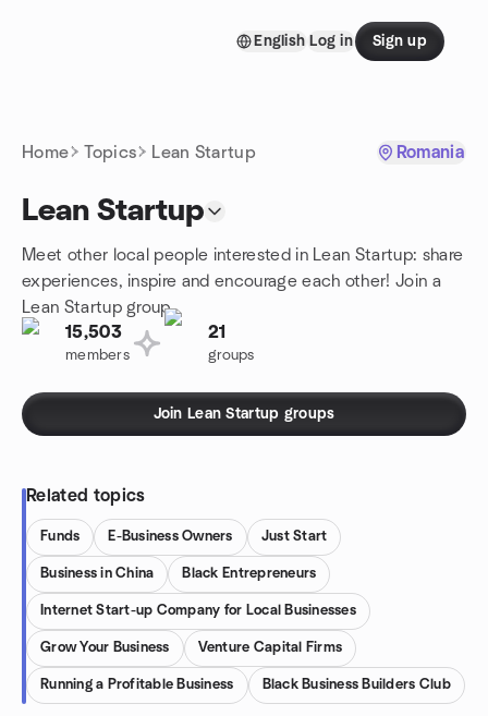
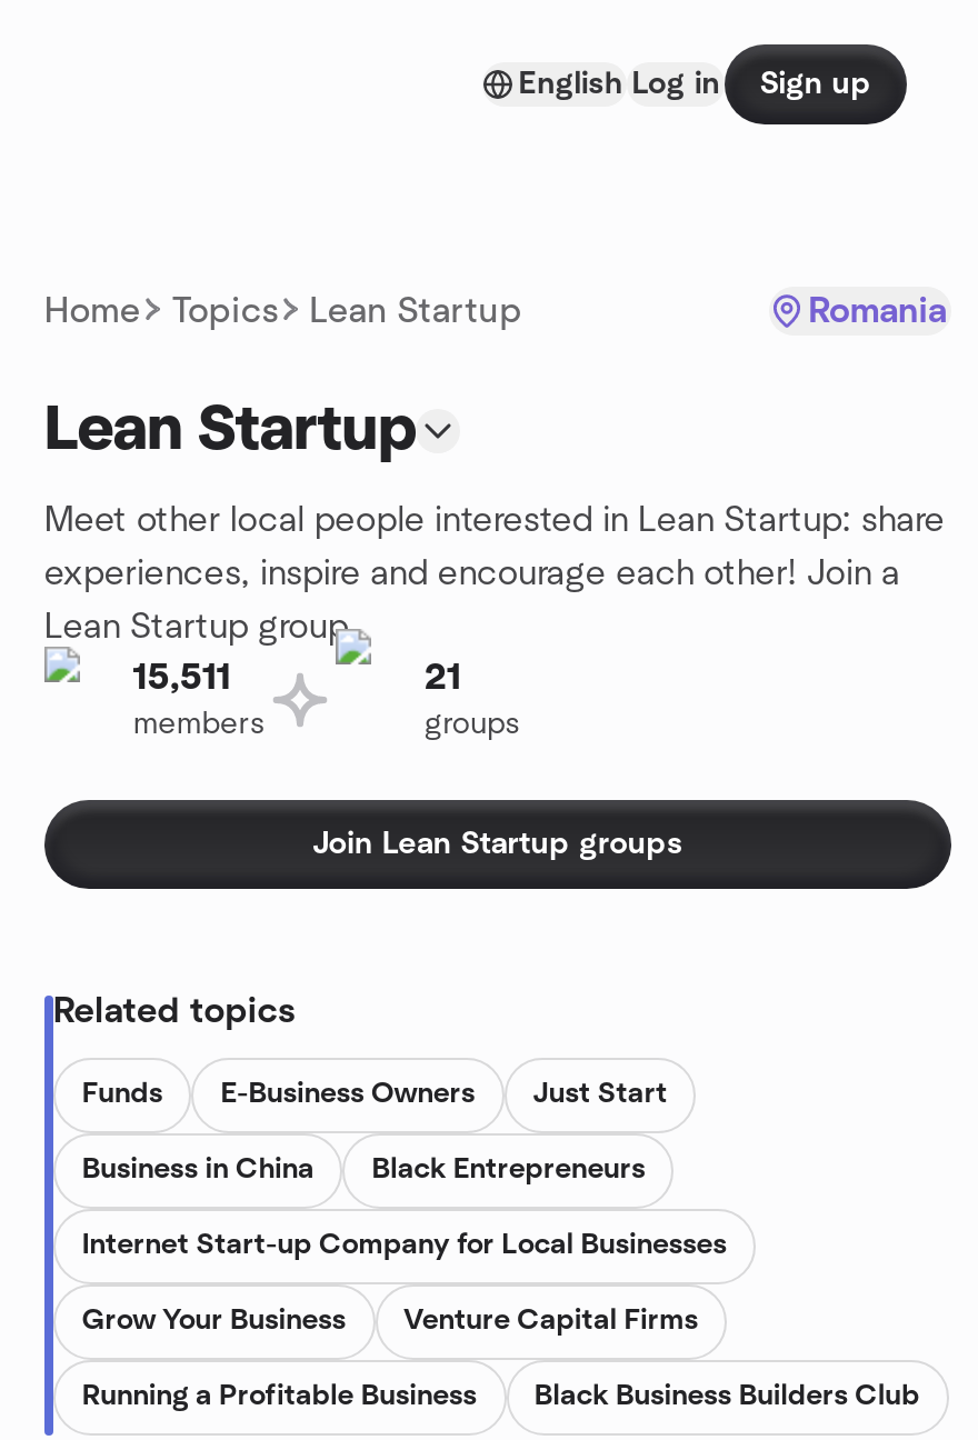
[65,324,122,341] 15,503 -> [133,660,231,696] 15,511

